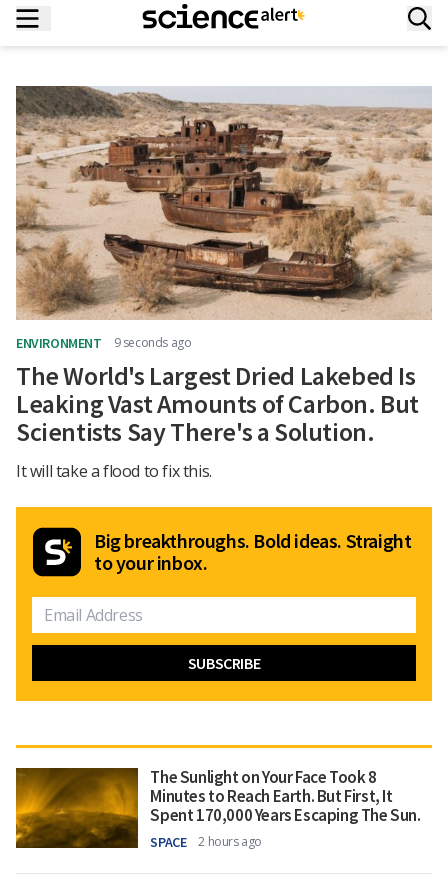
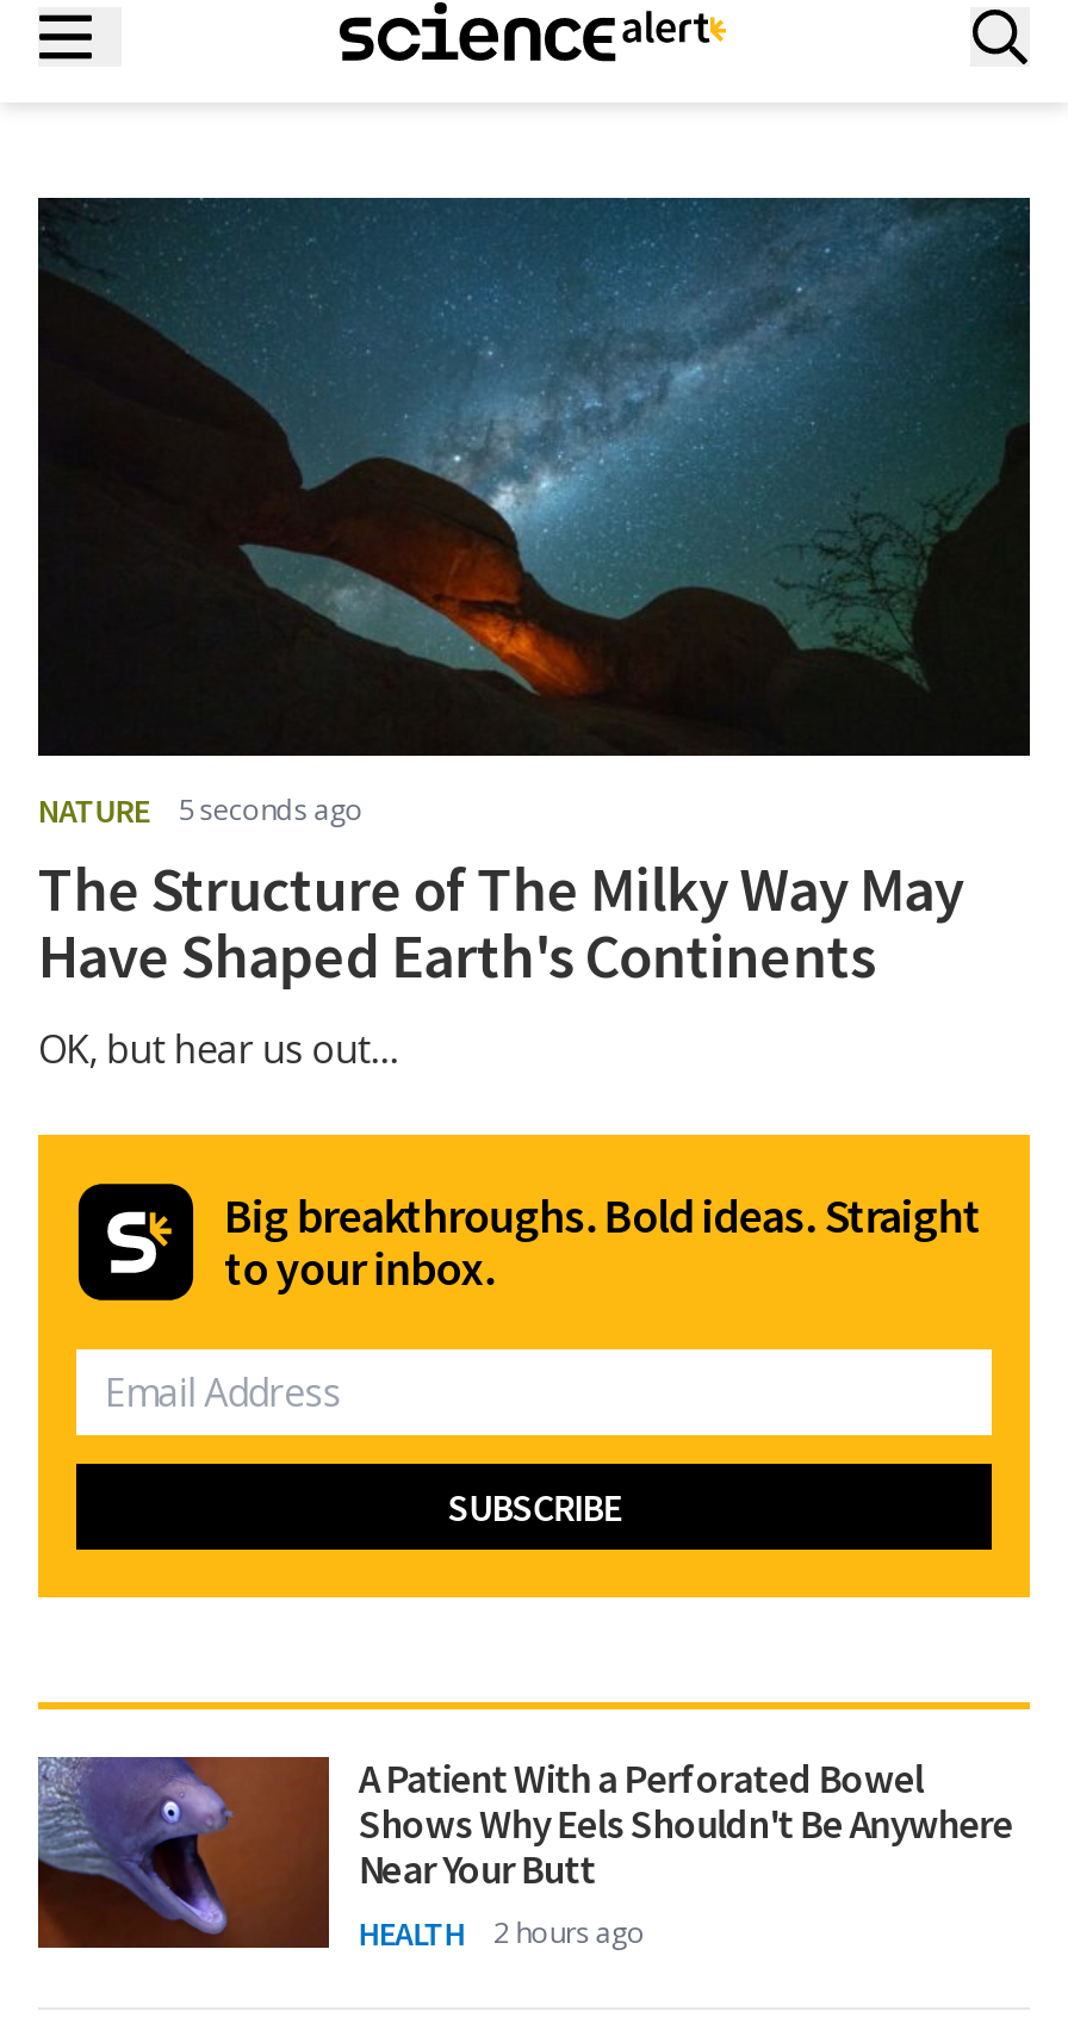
[15,85,433,482] [image] | ENVIRONMENT | 9 seconds ago | The World's Largest Dried Lakebed Is | Leaking Vast Amounts of Carbon. But | Scientists Say There's a Solution. | It will take a flood to fix this. -> [36,195,1032,1076] [image] | NATURE | 5 seconds ago | The Structure of The Milky Way May | Have Shaped Earth's Continents | OK, but hear us out…
[15,766,421,851] [image] | The Sunlight on Your Face Took 8 | Minutes to Reach Earth. But First, It | Spent 170,000 Years Escaping The Sun. | SPACE -> [36,1753,1013,1956] [image] | A Patient With a Perforated Bowel | Shows Why Eels Shouldn't Be Anywhere | Near Your Butt | HEALTH

